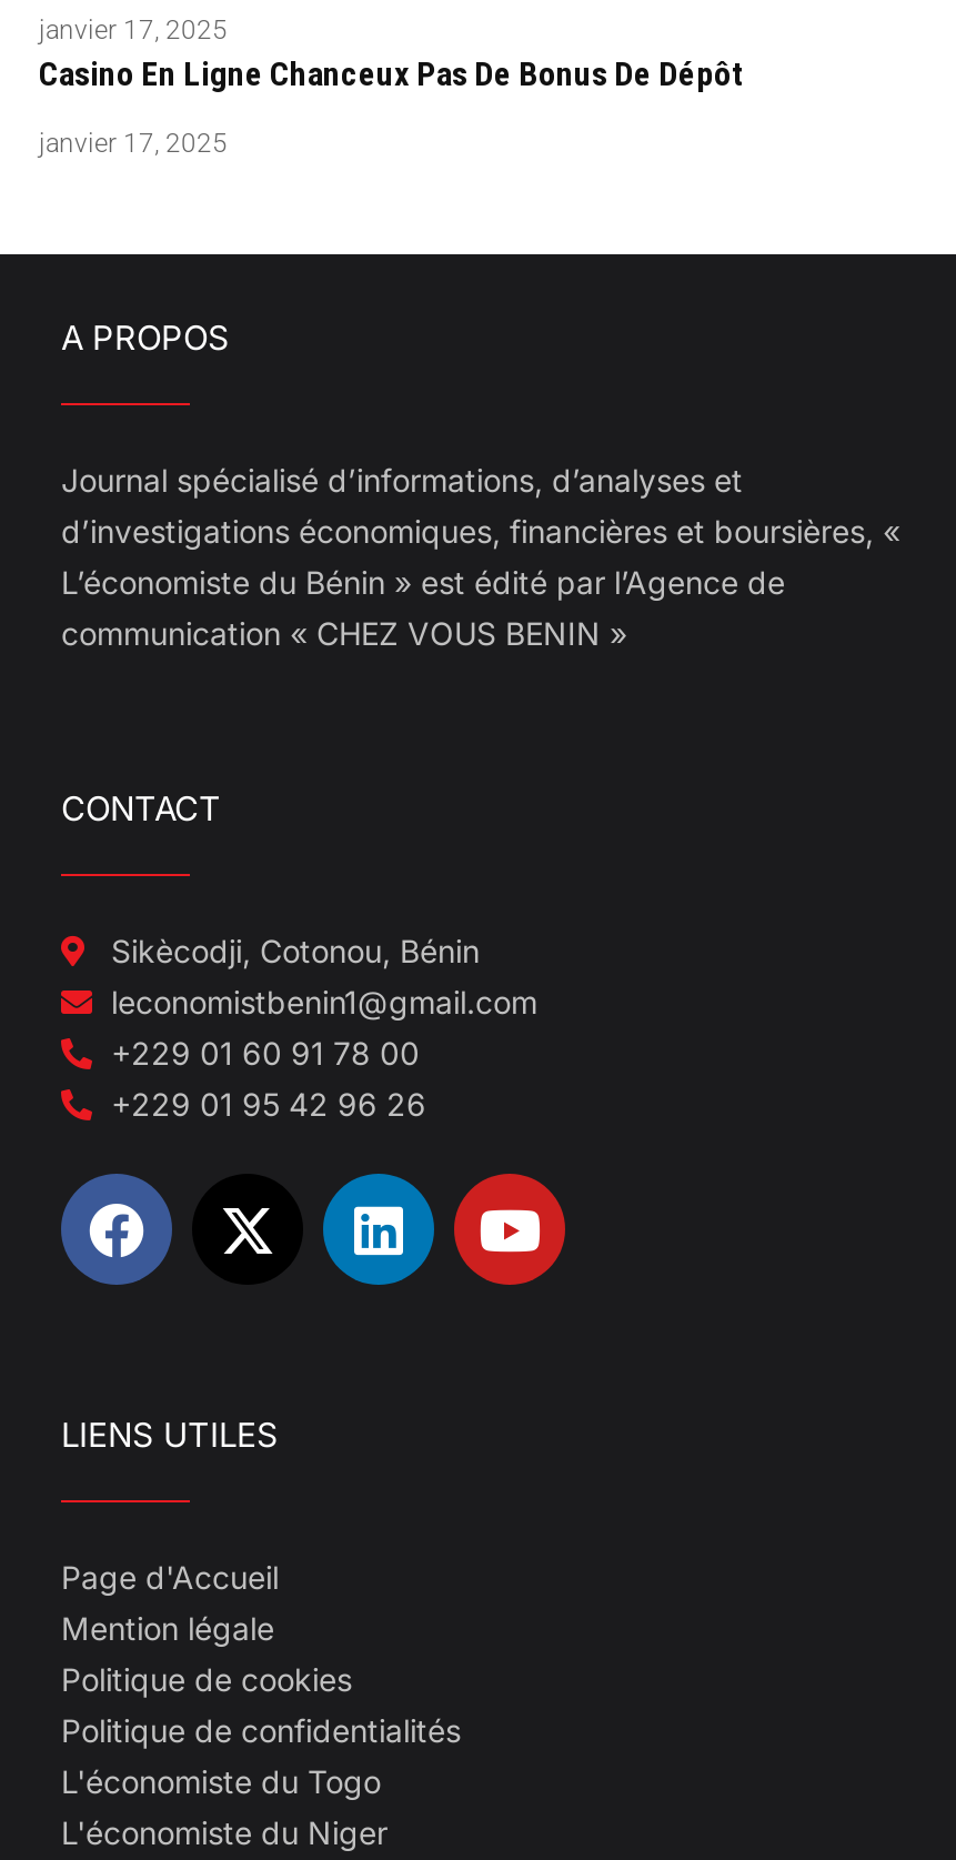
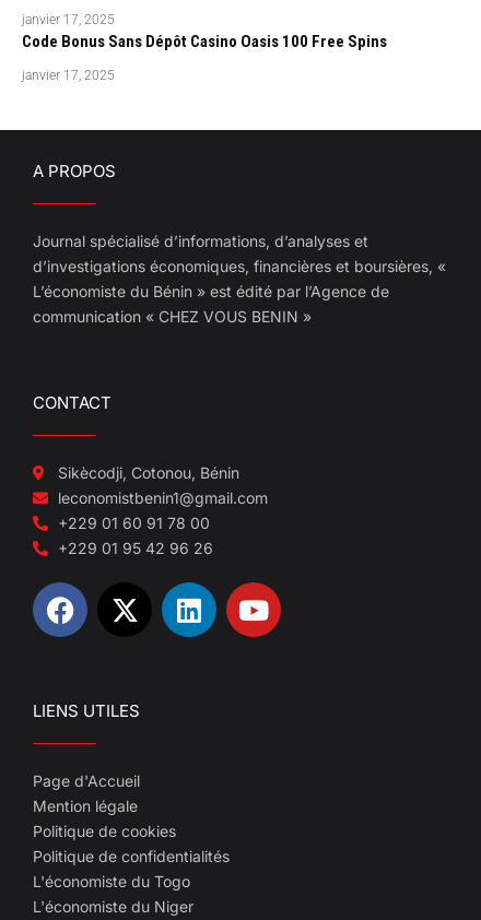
[39,55,743,95] Casino En Ligne Chanceux Pas De Bonus De Dépôt -> [22,32,387,52] Code Bonus Sans Dépôt Casino Oasis 100 Free Spins

